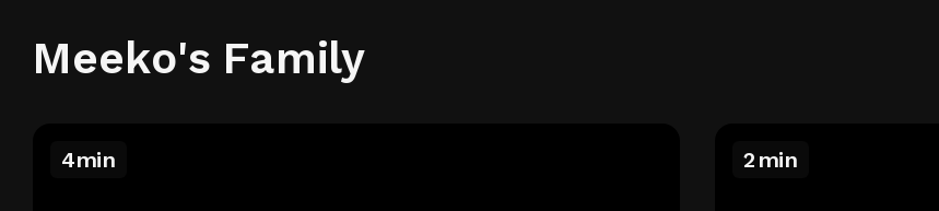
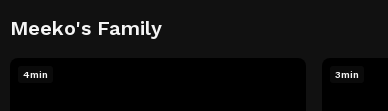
[743,148,798,172] 2min -> [335,69,359,80] 3min

